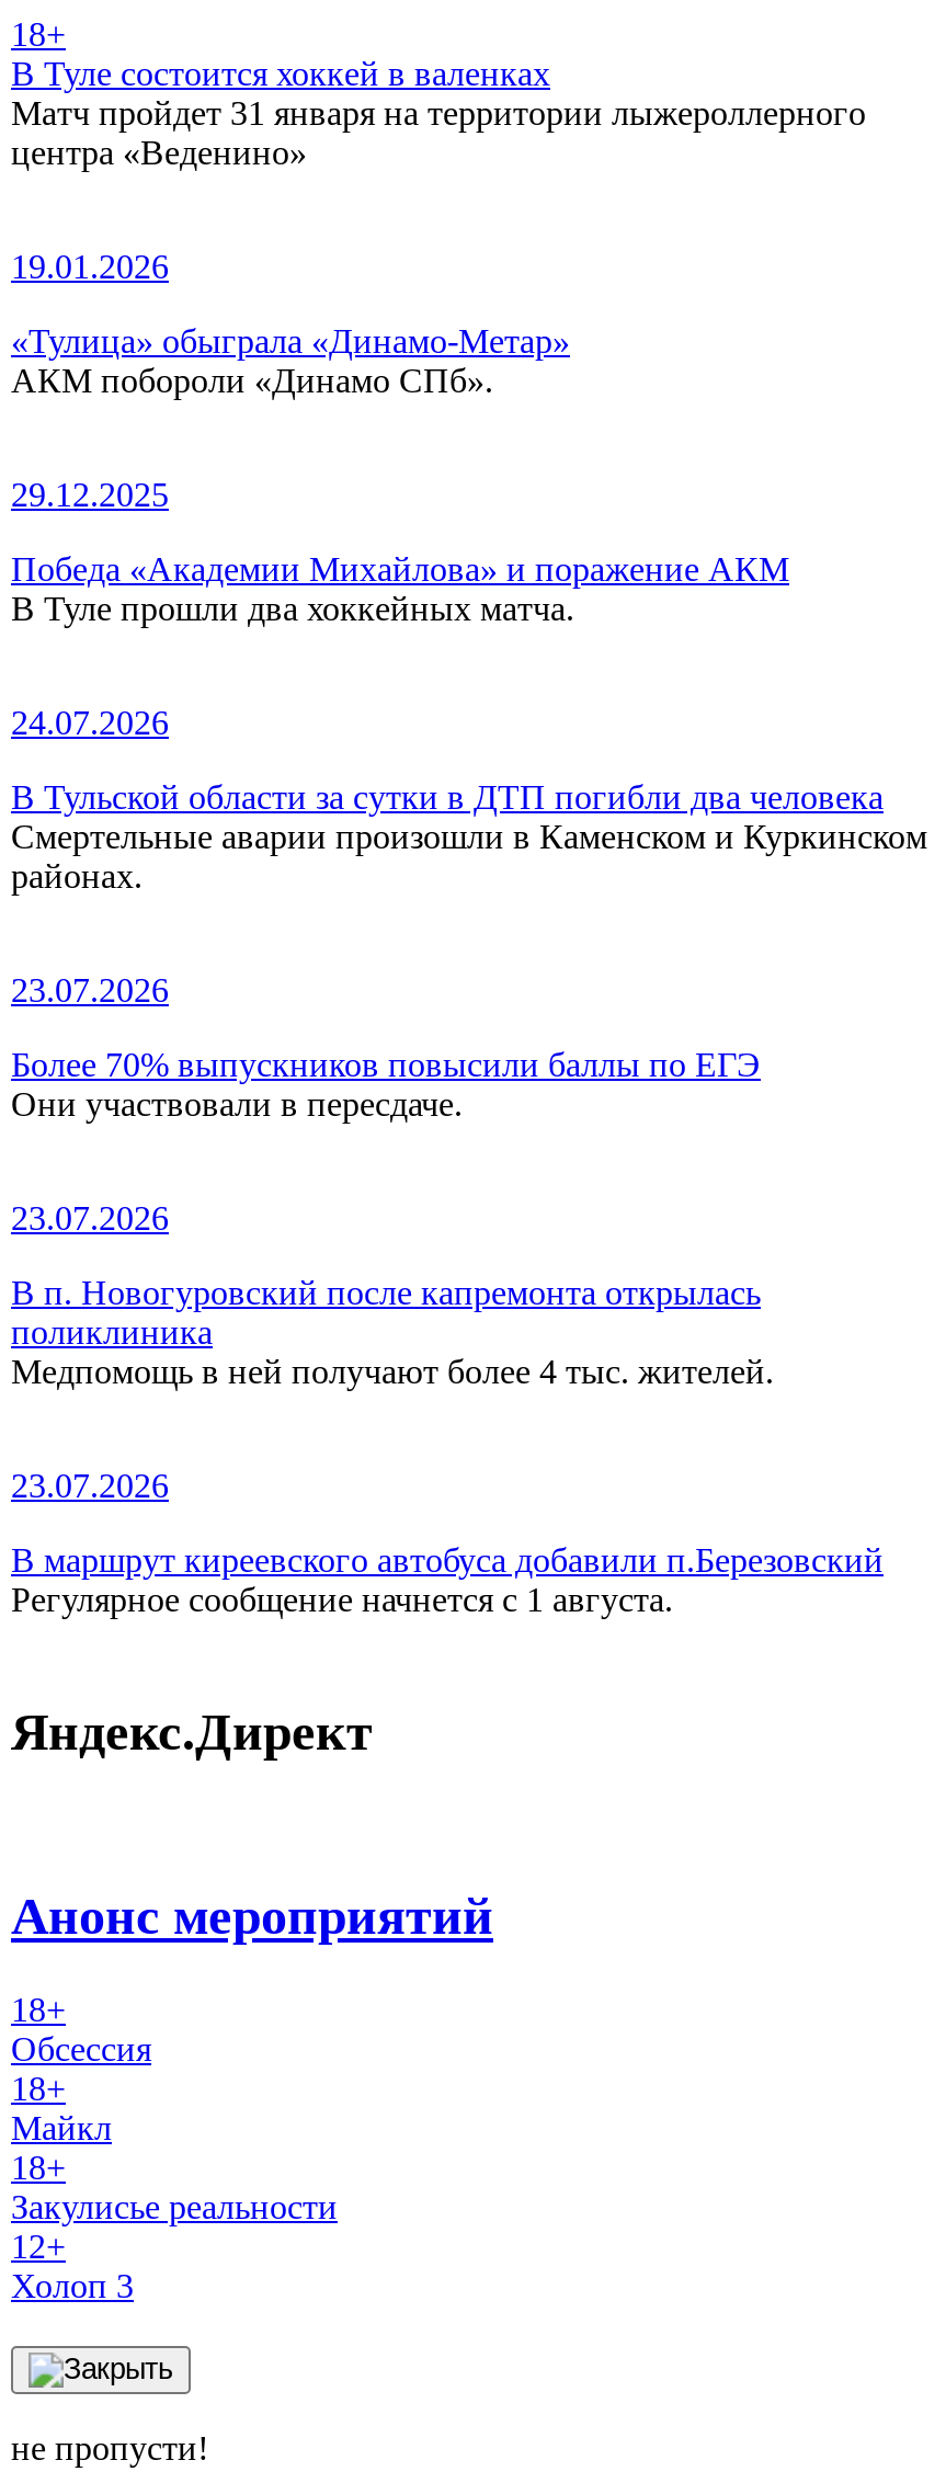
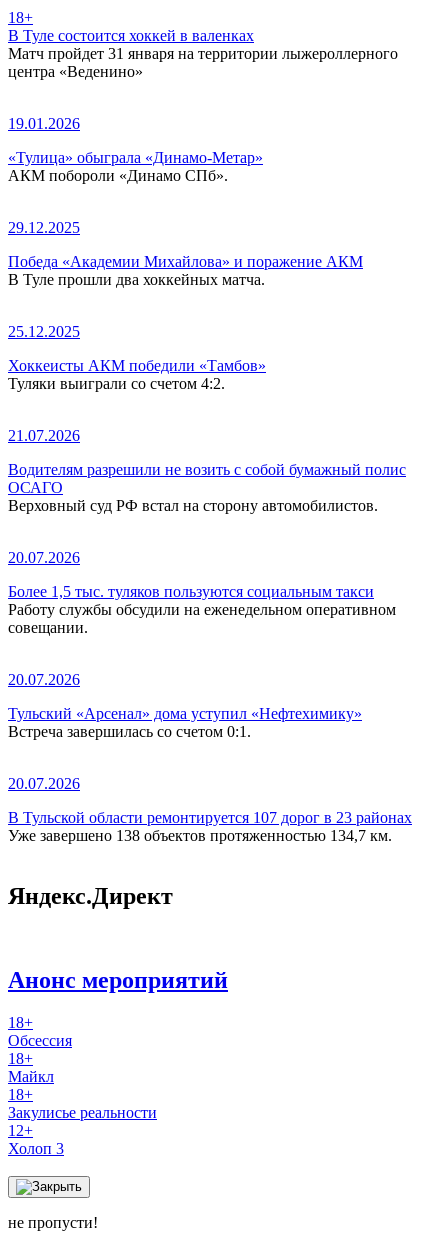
[11,703,927,1617] 24.07.2026 | В Тульской области за сутки в ДТП погибли два человека | Смертельные аварии произошли в Каменском и Куркинском | районах. | 23.07.2026 | Более 70% выпускников повысили баллы по ЕГЭ | Они участвовали в пересдаче. | 23.07.2026 | В п. Новогуровский после капремонта открылась | поликлиника | Медпомощь в ней получают более 4 тыс. жителей. | 23.07.2026 | В маршрут киреевского автобуса добавили п.Березовский | Регулярное сообщение начнется с 1 августа. -> [8,323,412,844] 25.12.2025 | Хоккеисты АКМ победили «Тамбов» | Туляки выиграли со счетом 4:2. | 21.07.2026 | Водителям разрешили не возить с собой бумажный полис | ОСАГО | Верховный суд РФ встал на сторону автомобилистов. | 20.07.2026 | Более 1,5 тыс. туляков пользуются социальным такси | Работу службы обсудили на еженедельном оперативном | совещании. | 20.07.2026 | Тульский «Арсенал» дома уступил «Нефтехимику» | Встреча завершилась со счетом 0:1. | 20.07.2026 | В Тульской области ремонтируется 107 дорог в 23 районах | Уже завершено 138 объектов протяженностью 134,7 км.

